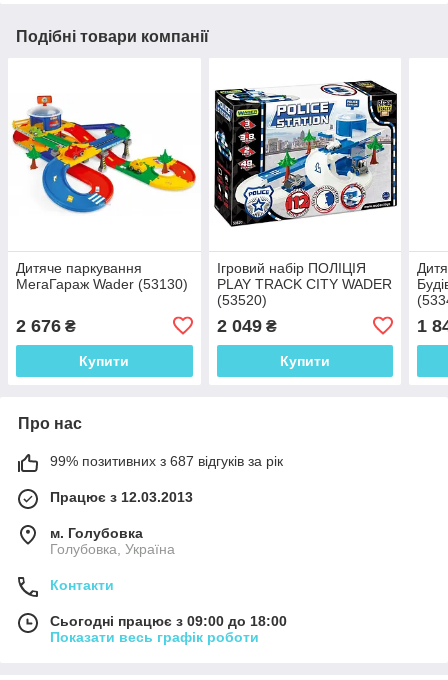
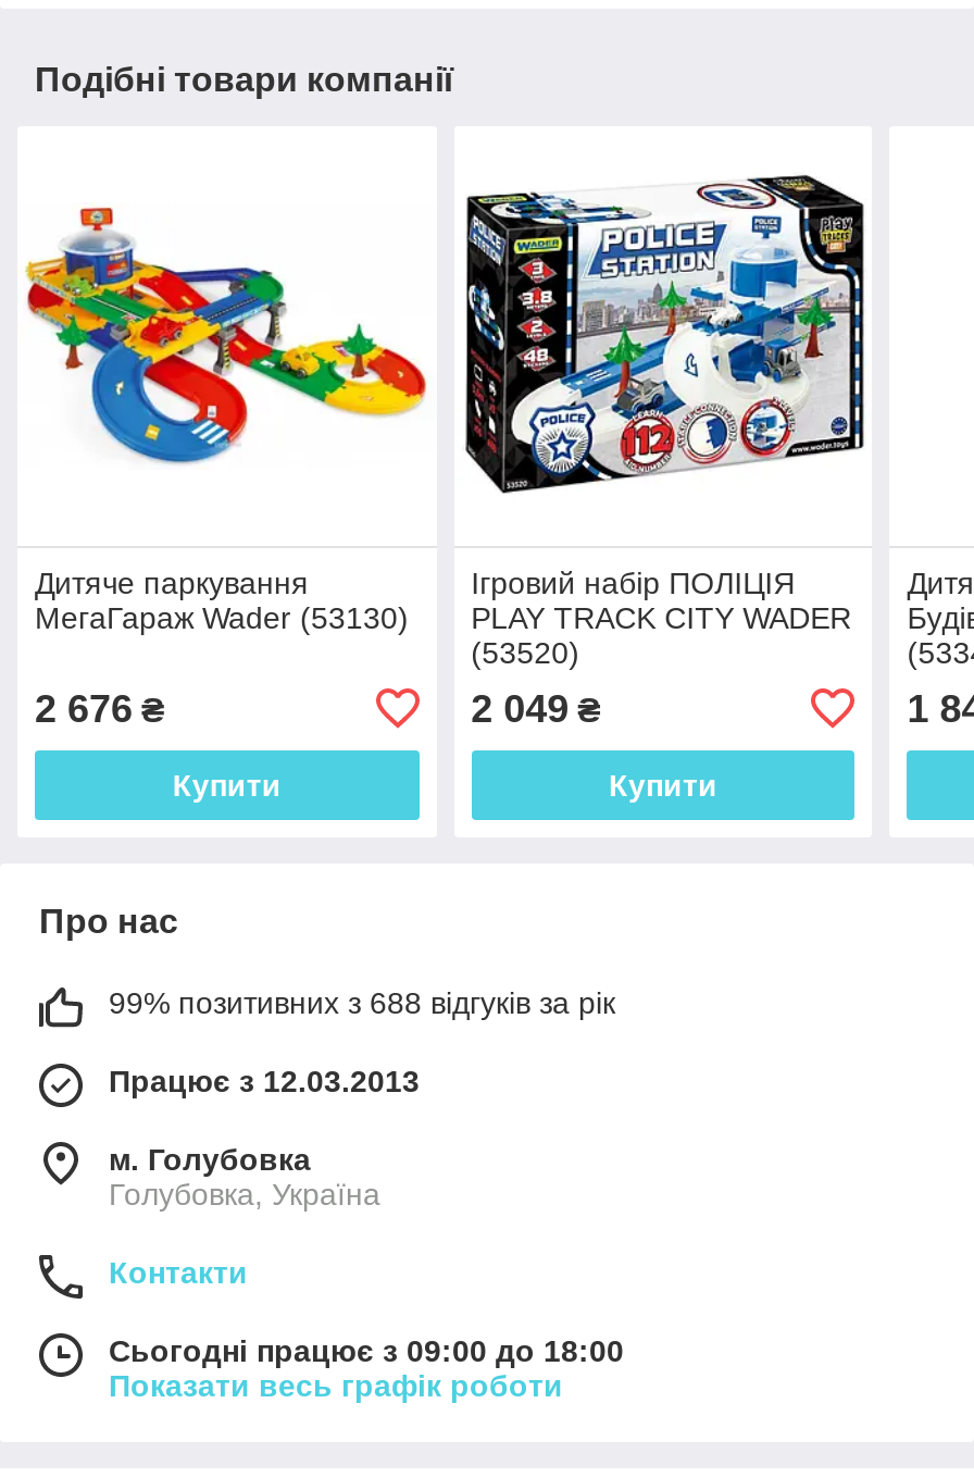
[50,453,283,469] 99% позитивних з 687 відгуків за рік -> [109,985,615,1020] 99% позитивних з 688 відгуків за рік

